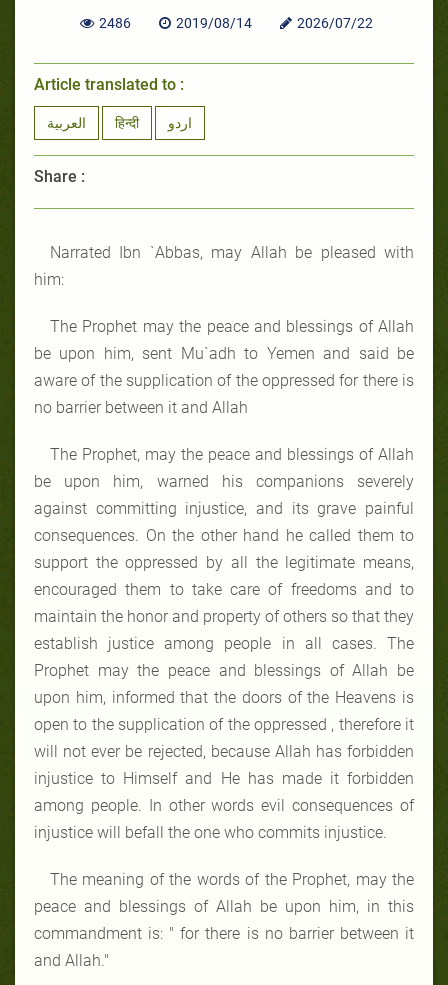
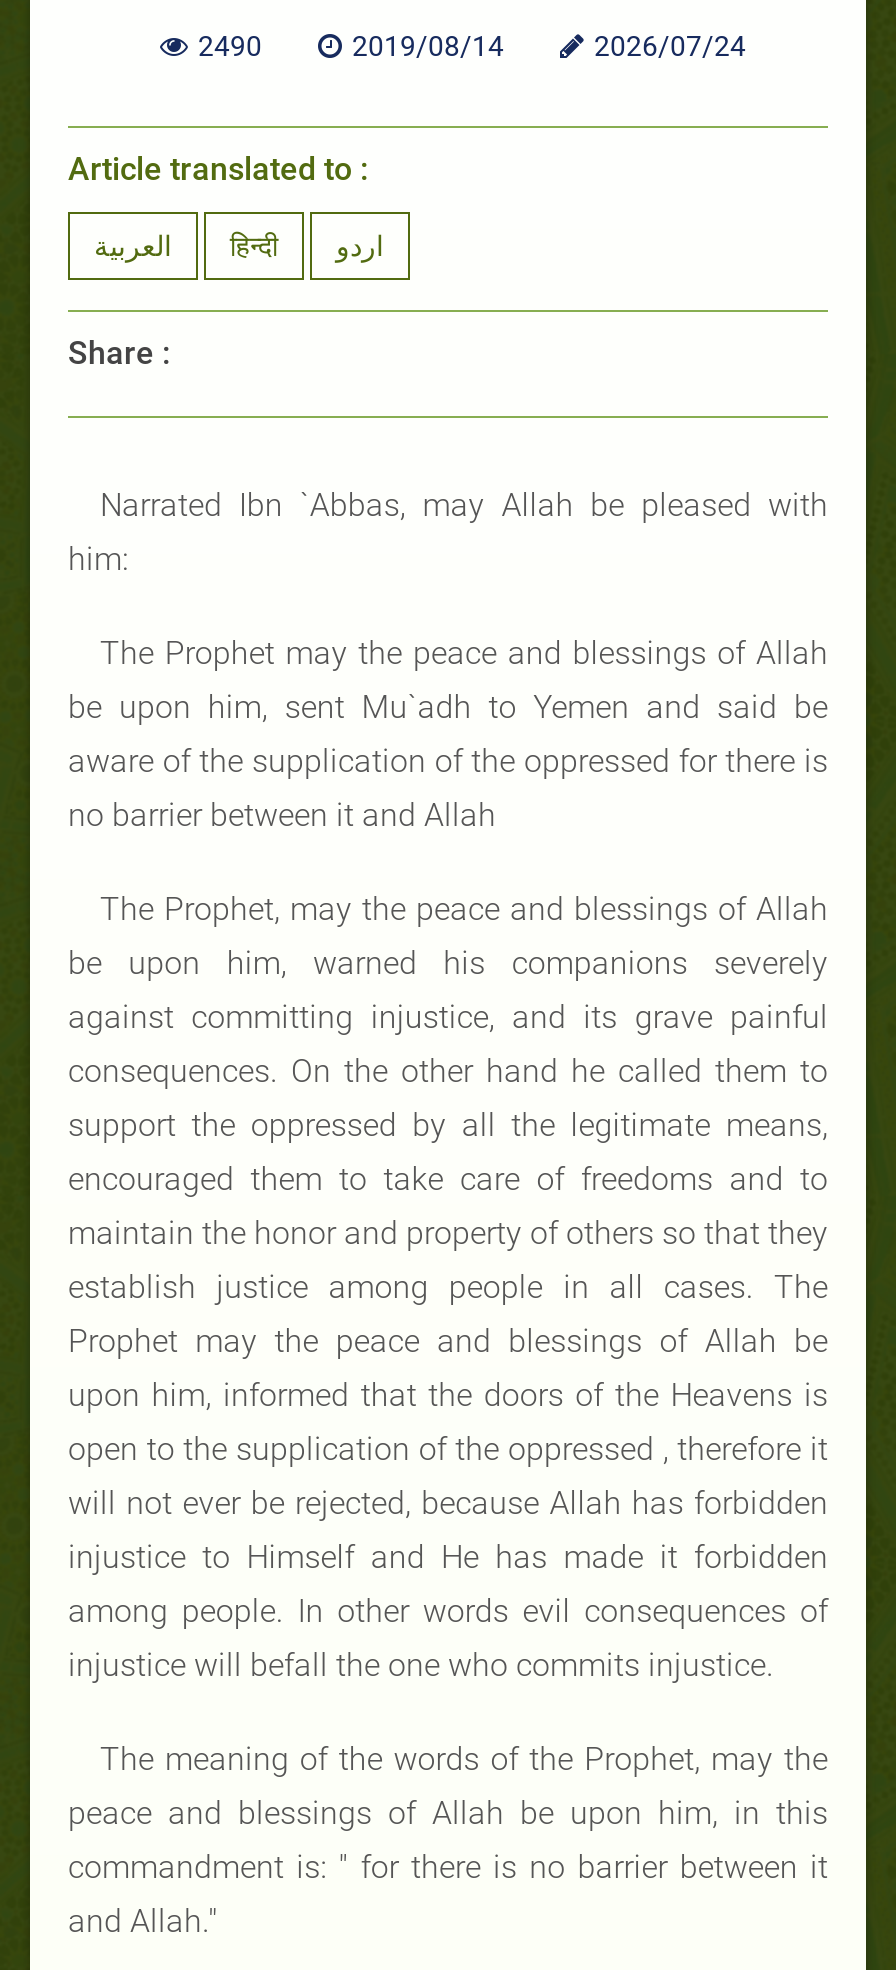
[99,15,131,31] 2486 -> [198,29,262,61] 2490
[297,15,373,31] 2026/07/22 -> [594,29,746,61] 2026/07/24

